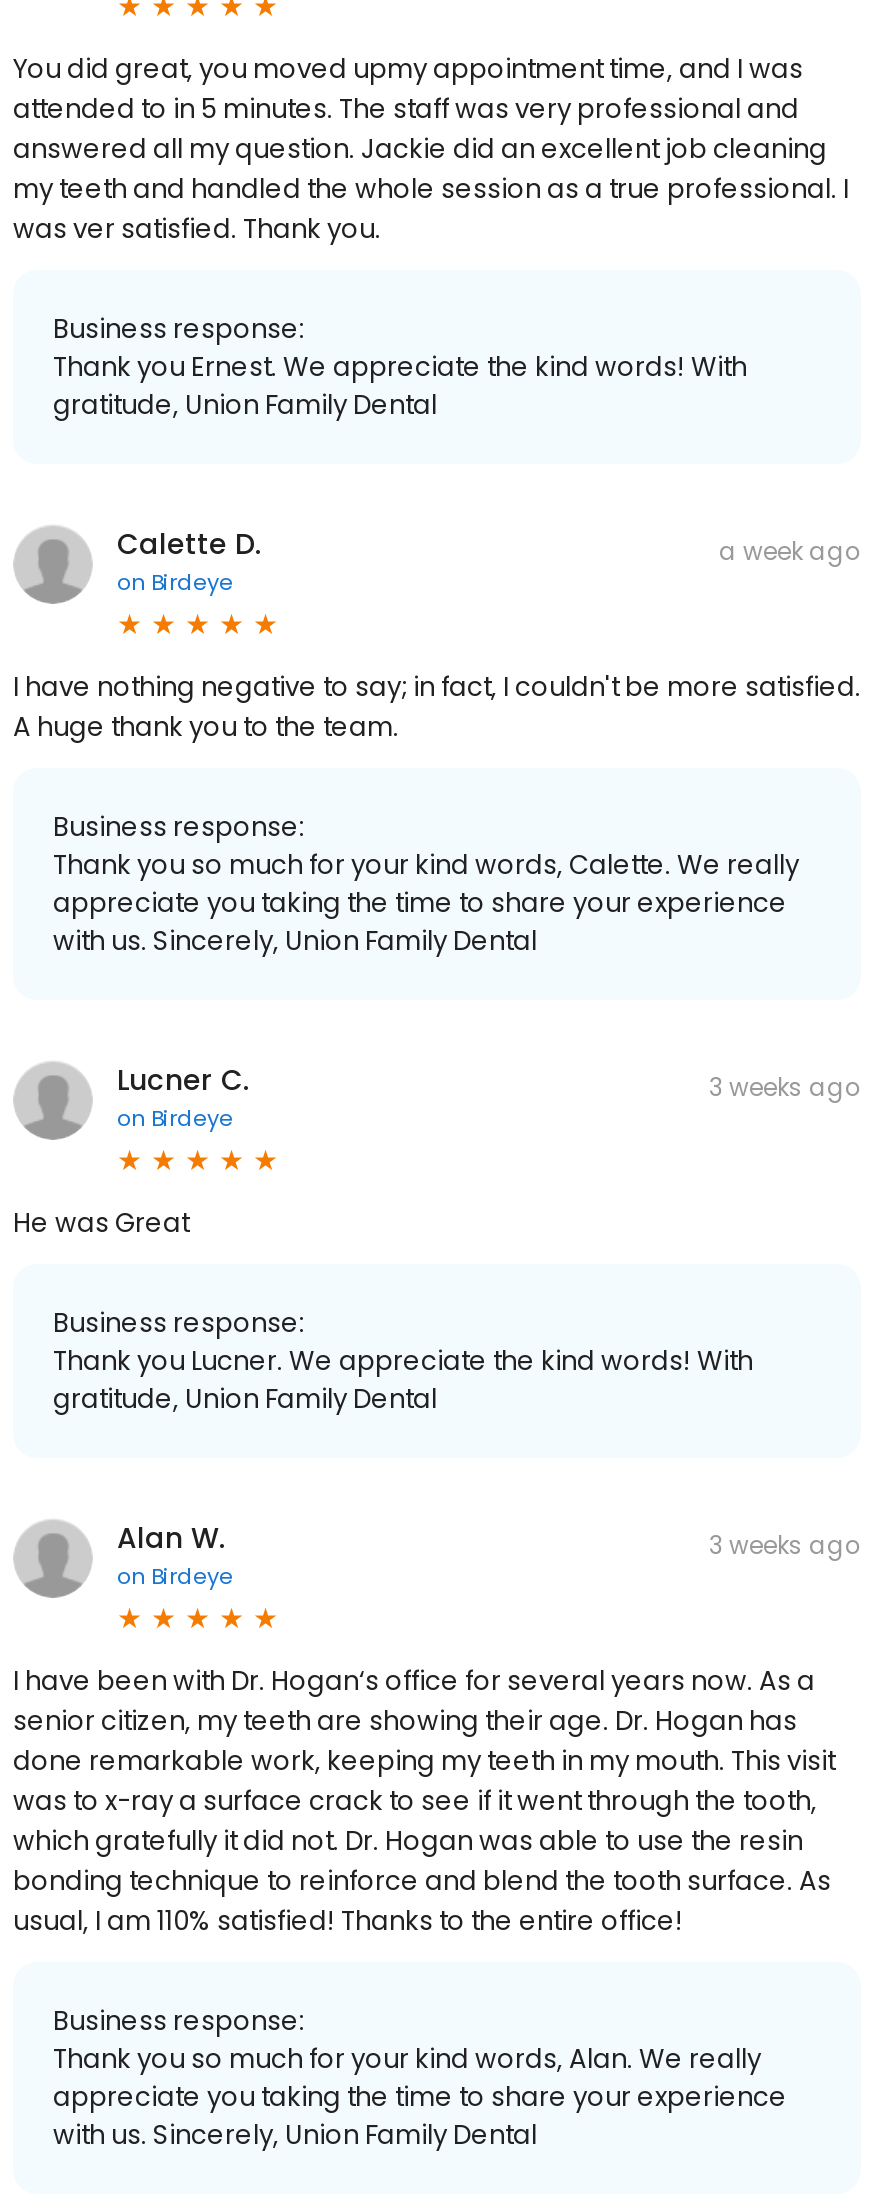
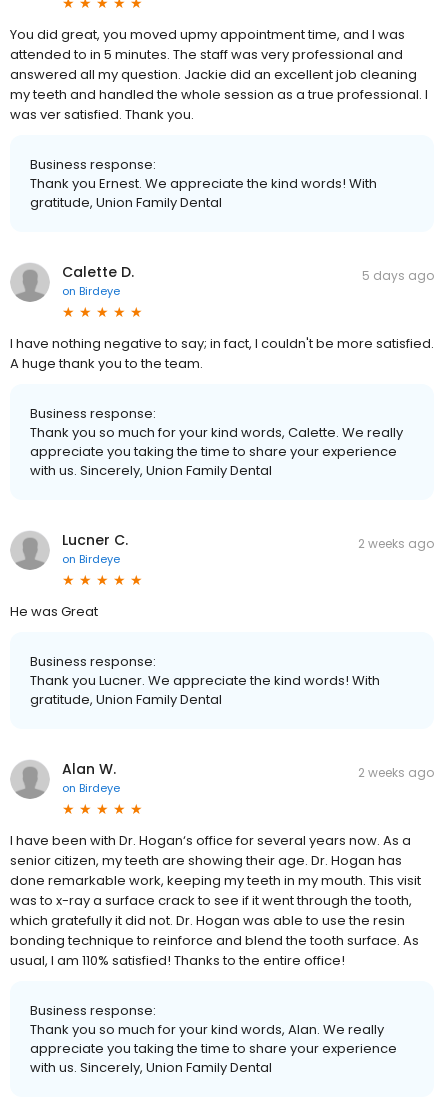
[719,534,861,568] a week ago -> [362,267,434,284] 5 days ago
[709,1070,861,1104] 3 weeks ago -> [358,535,434,552] 2 weeks ago
[709,1528,861,1562] 3 weeks ago -> [358,764,434,781] 2 weeks ago

